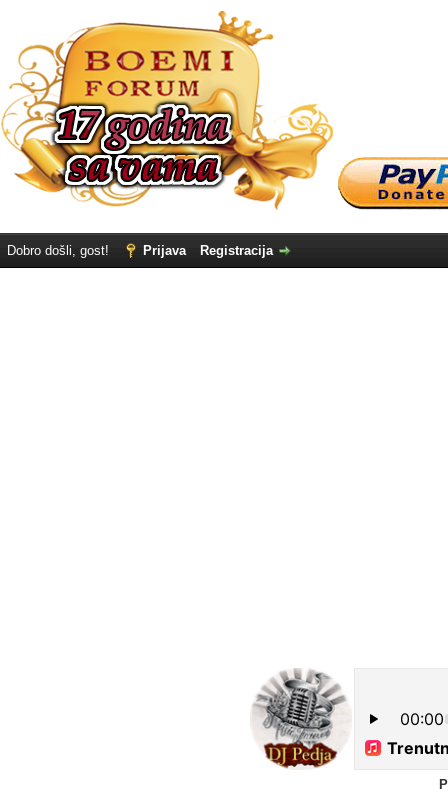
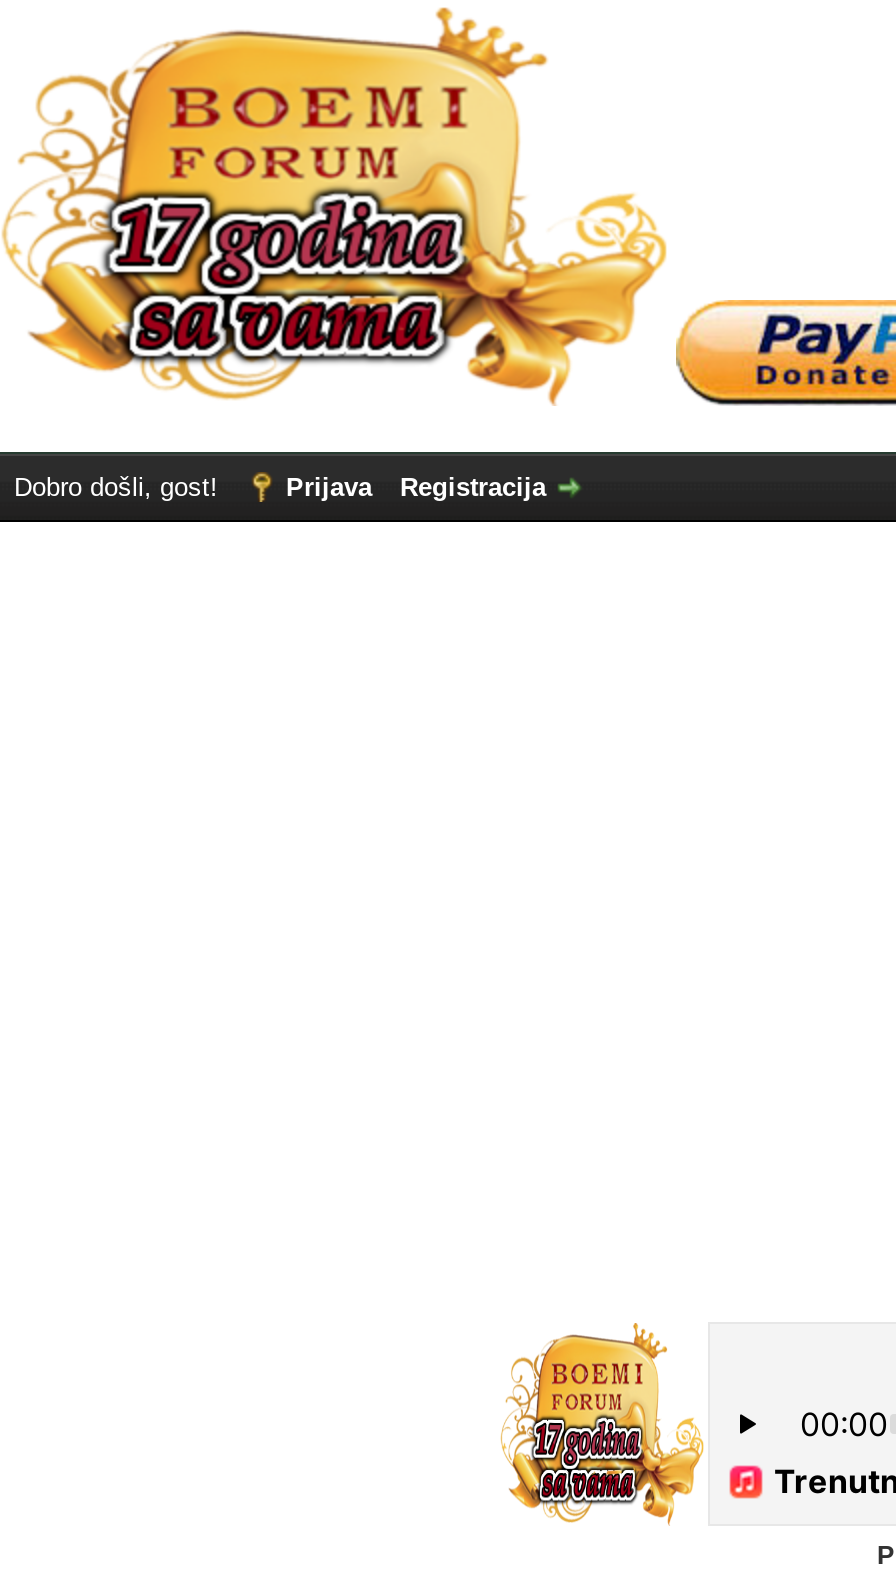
[252,668,351,769] [image] -> [502,1322,704,1526] [image]

